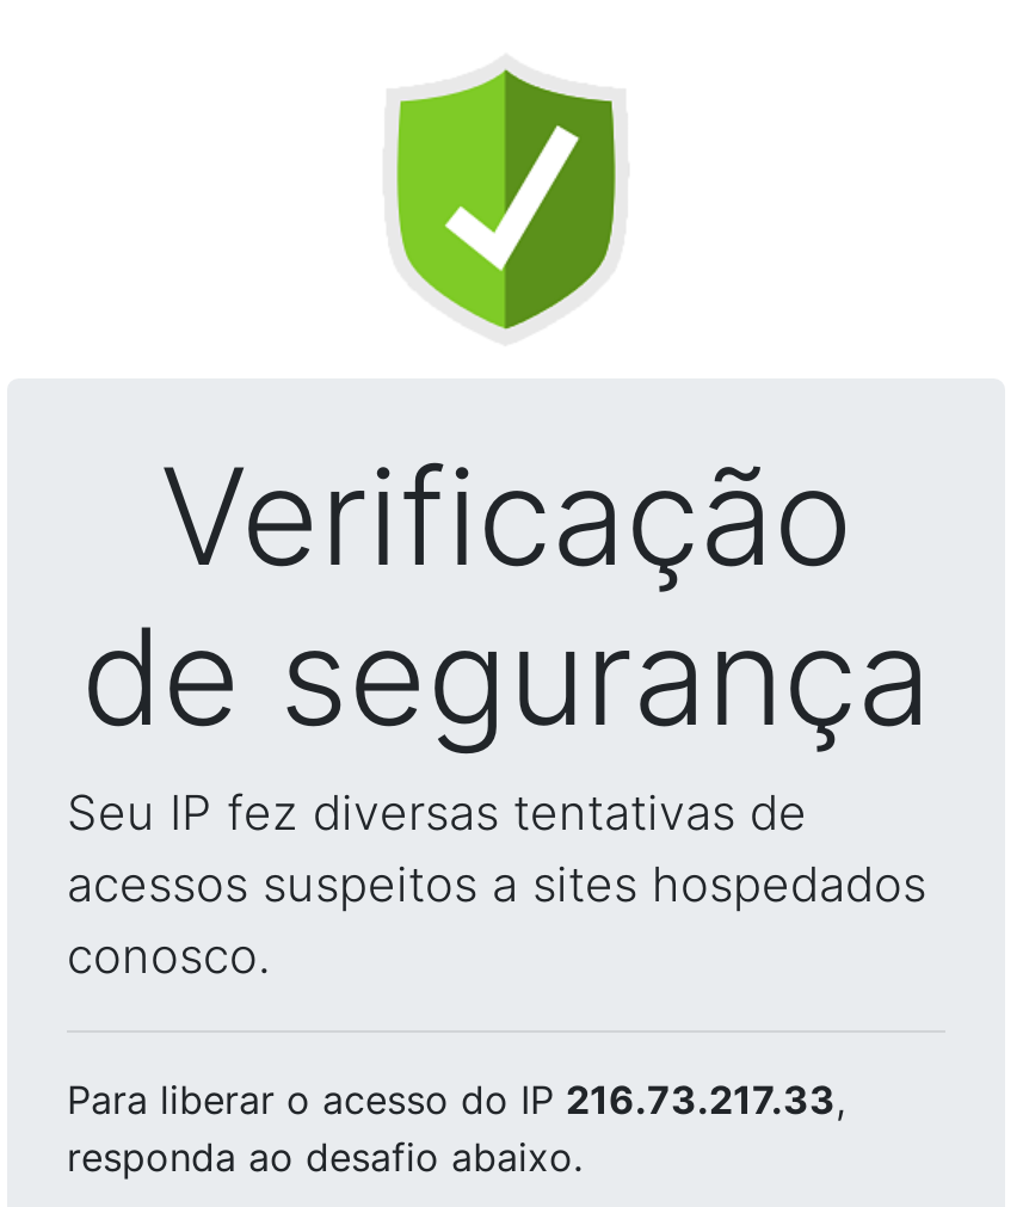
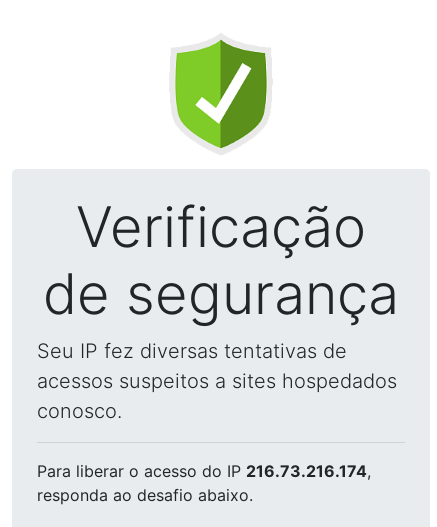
[67,1076,845,1123] Para liberar o acesso do IP 216.73.217.33, -> [37,461,371,481] Para liberar o acesso do IP 216.73.216.174,

